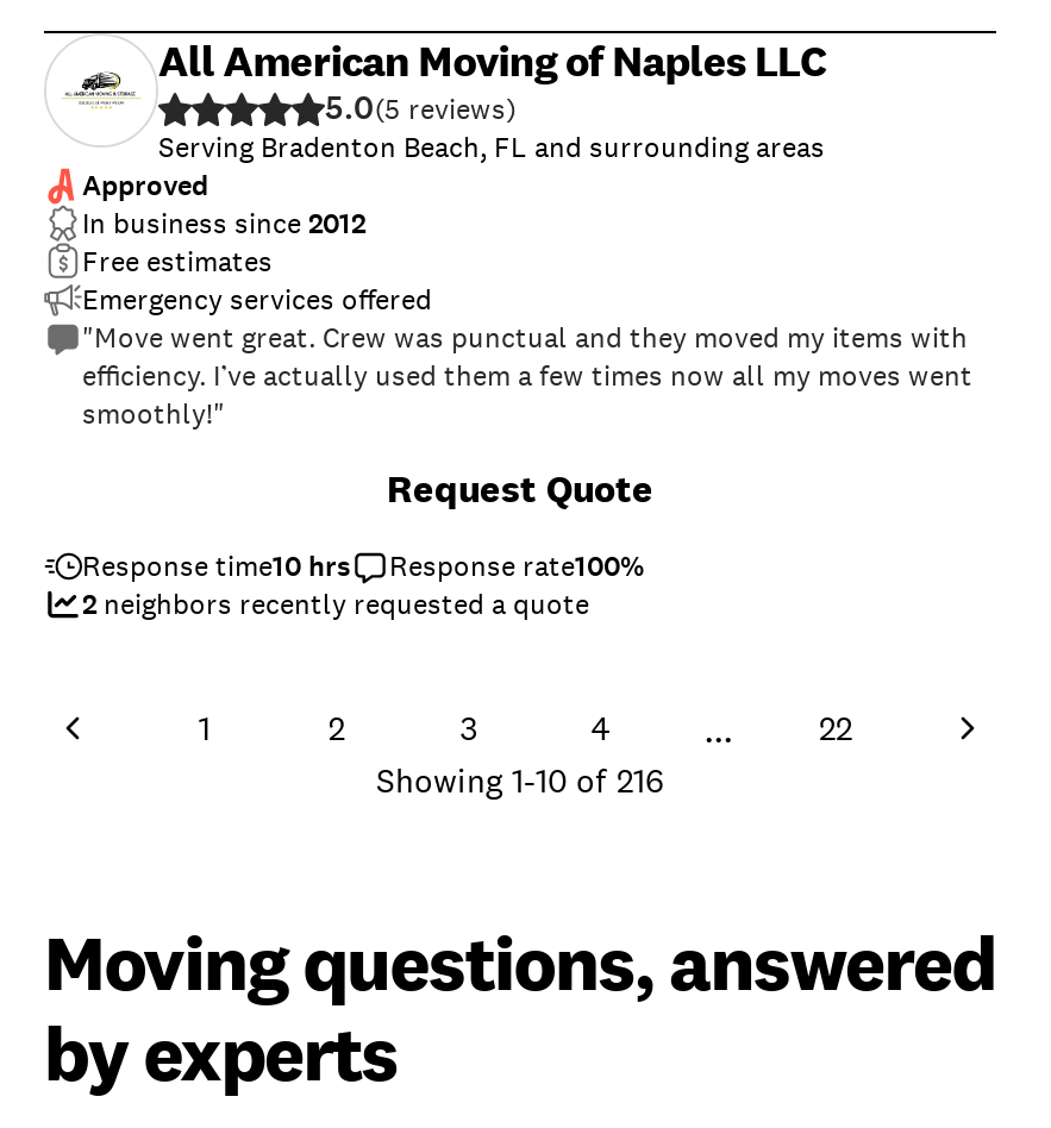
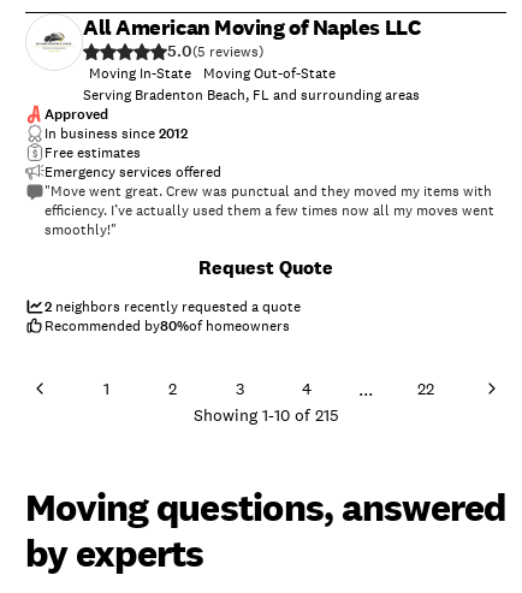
none -> [89,64,336,83] Moving In-State | Moving Out-of-State
[82,547,644,585] Response time10 hrs | Response rate100% -> none
none -> [45,316,290,336] Recommended by80%of homeowners
[376,759,664,802] Showing 1-10 of 216 -> [193,404,339,426] Showing 1-10 of 215

